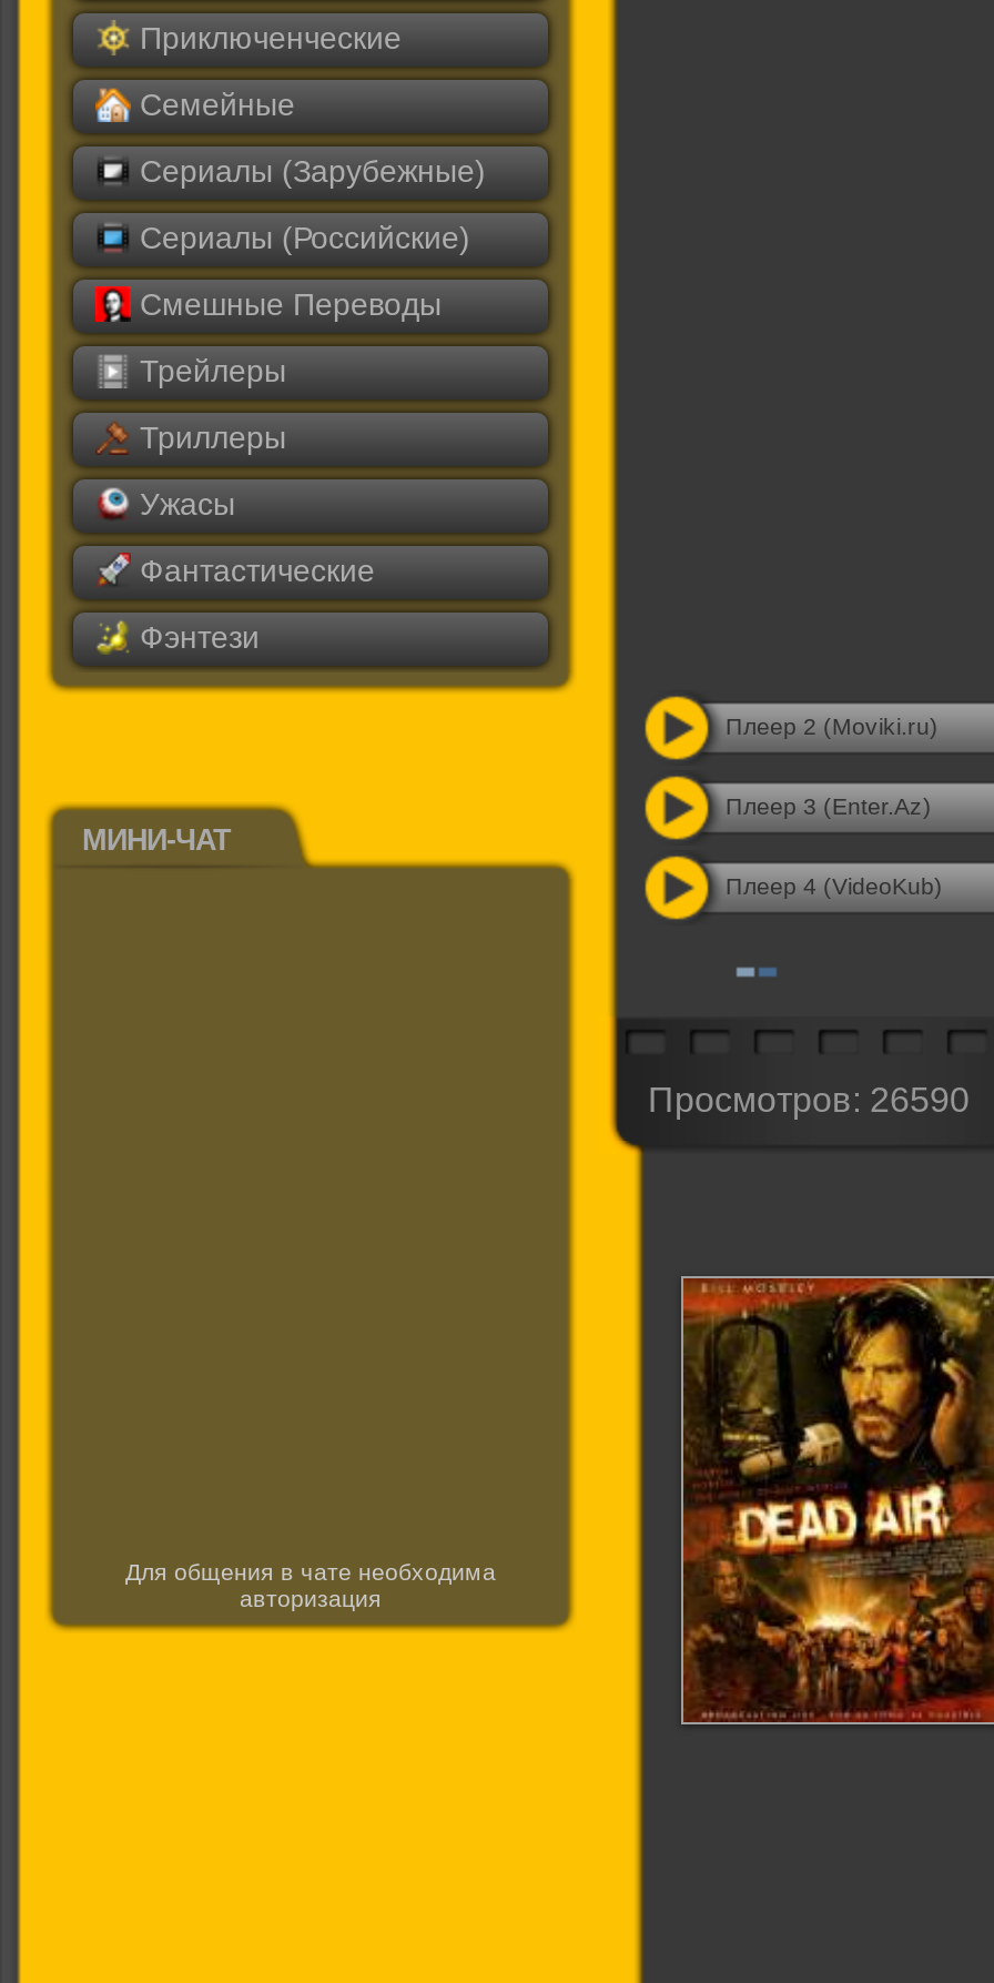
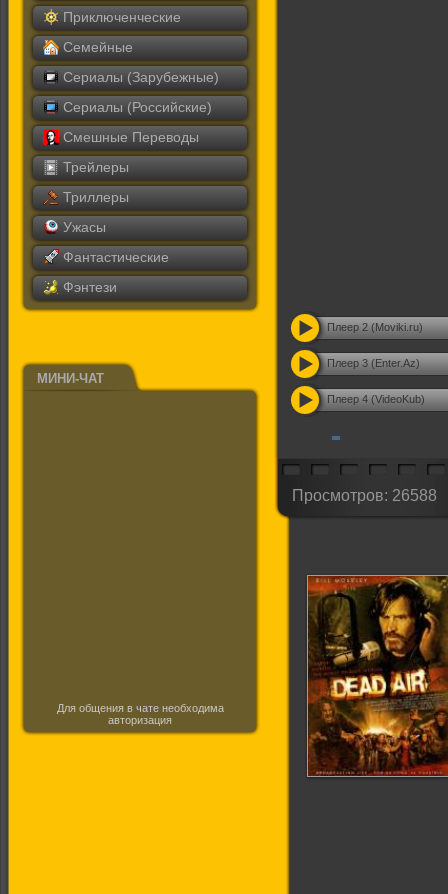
[648,1081,970,1119] Просмотров: 26590 -> [292,487,437,504] Просмотров: 26588

